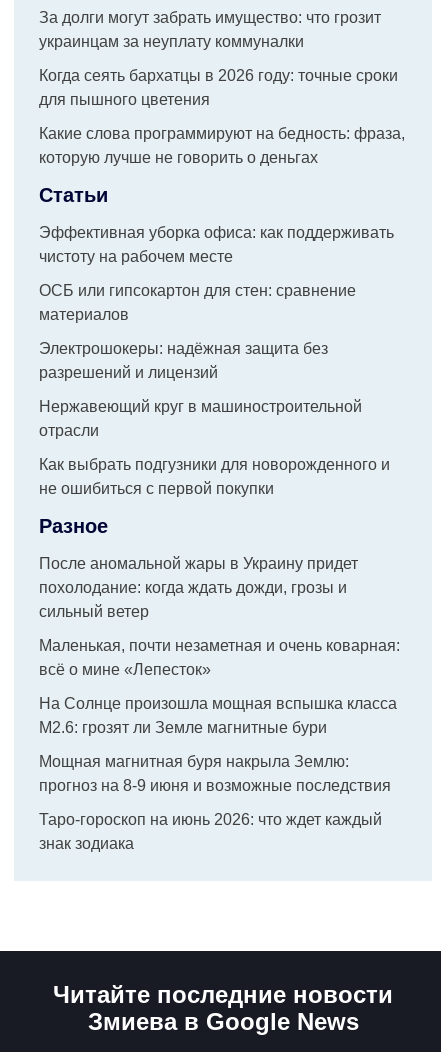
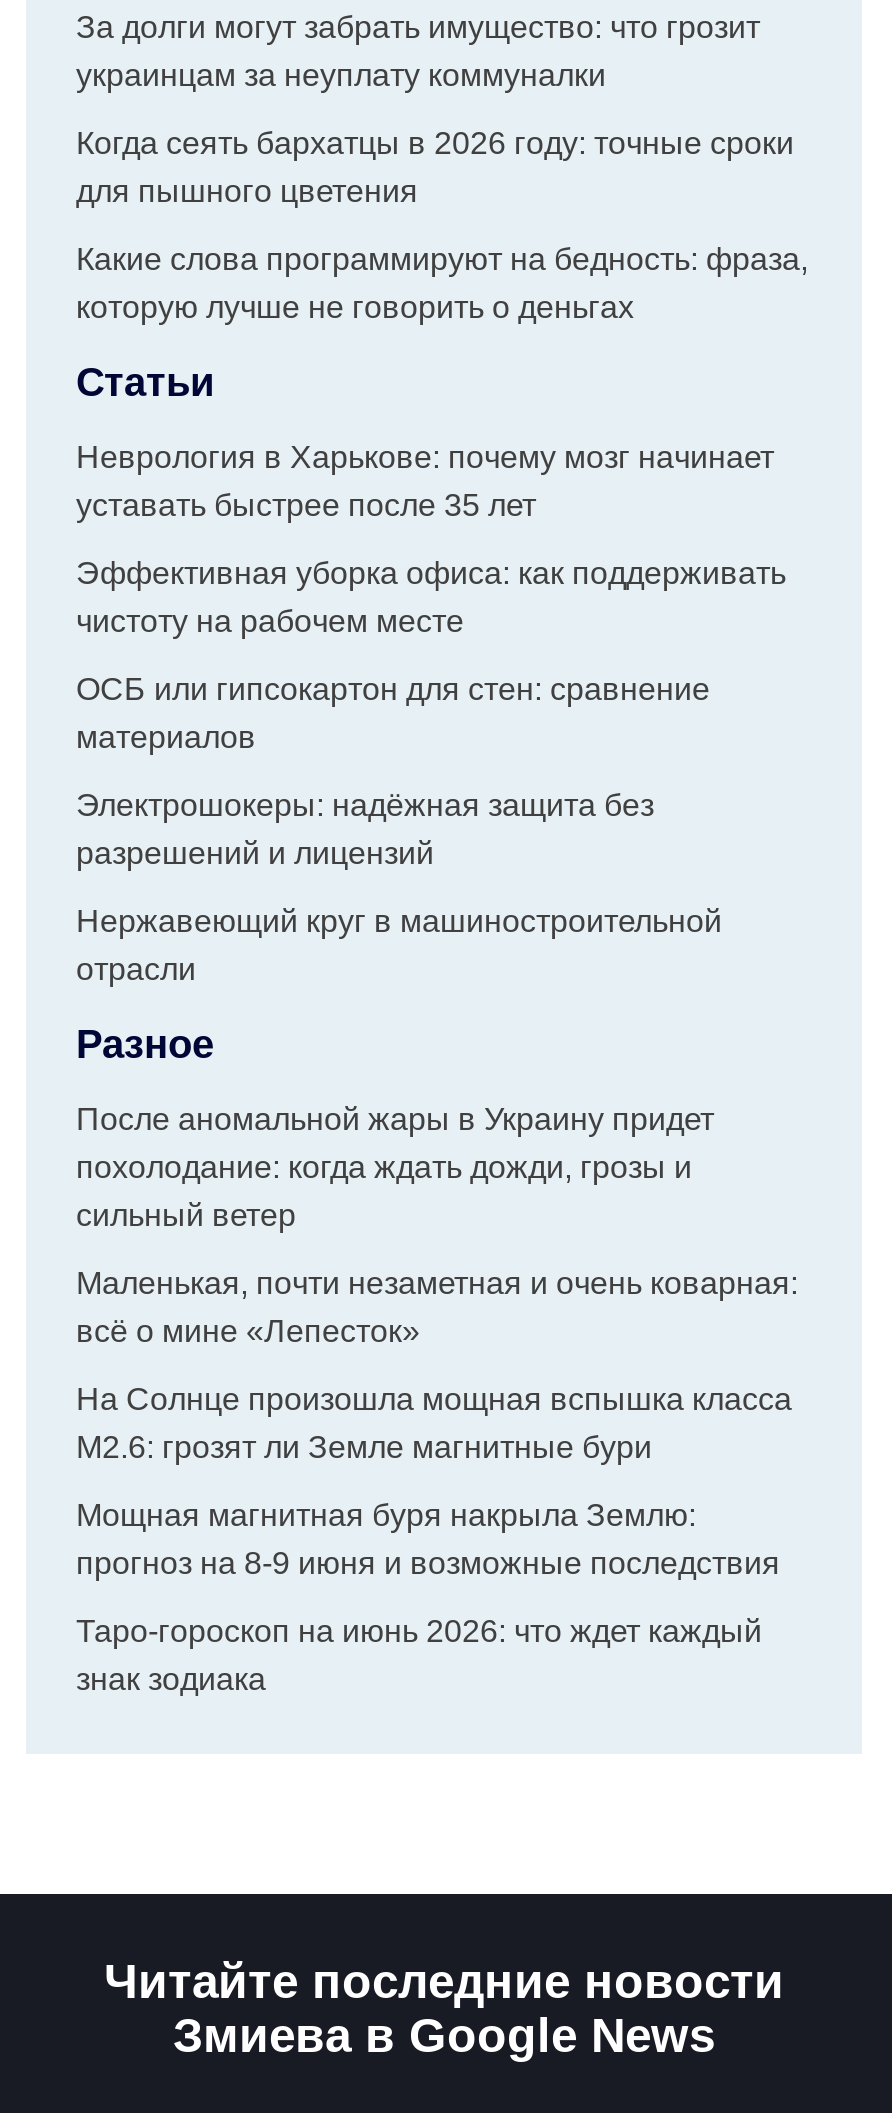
none -> [76,440,774,522] Неврология в Харькове: почему мозг начинает | уставать быстрее после 35 лет
moved [39,223,394,438] -> [76,556,786,986]: Эффективная уборка офиса: как поддерживать | чистоту на рабочем месте | ОСБ или гипсокартон для стен: сравнение | материалов | Электрошокеры: надёжная защита без | разрешений и лицензий | Нержавеющий круг в машиностроительной | отрасли
[39,455,390,496] Как выбрать подгузники для новорожденного и | не ошибиться с первой покупки -> none

